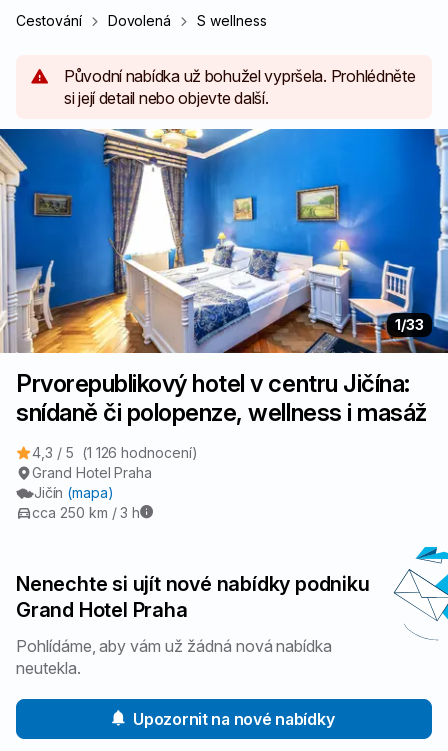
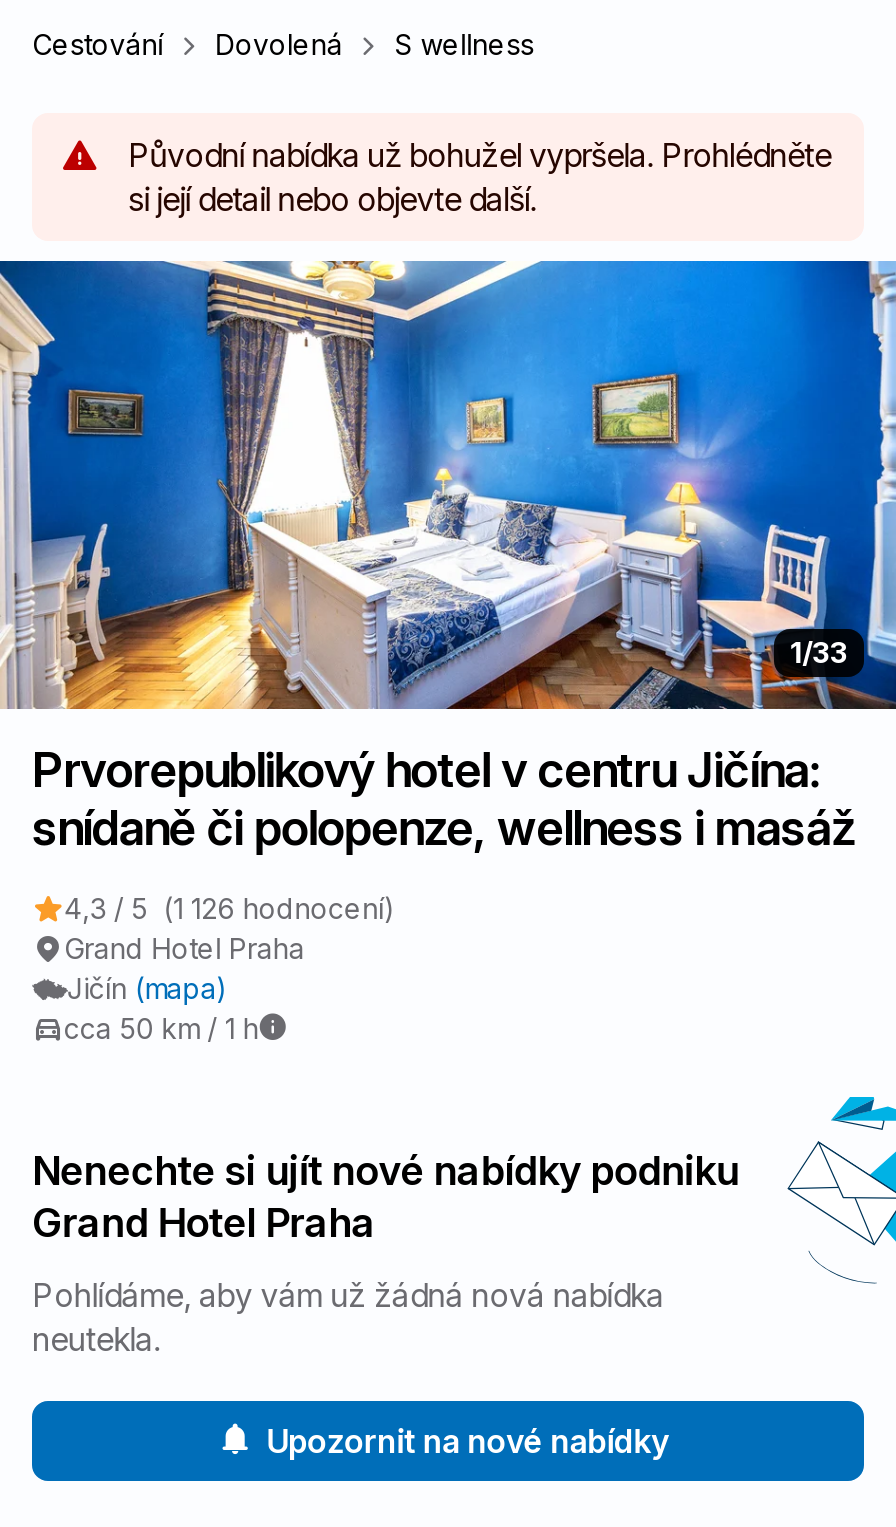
[32,504,140,521] cca 250 km / 3 h -> [64,1011,259,1045] cca 50 km / 1 h

